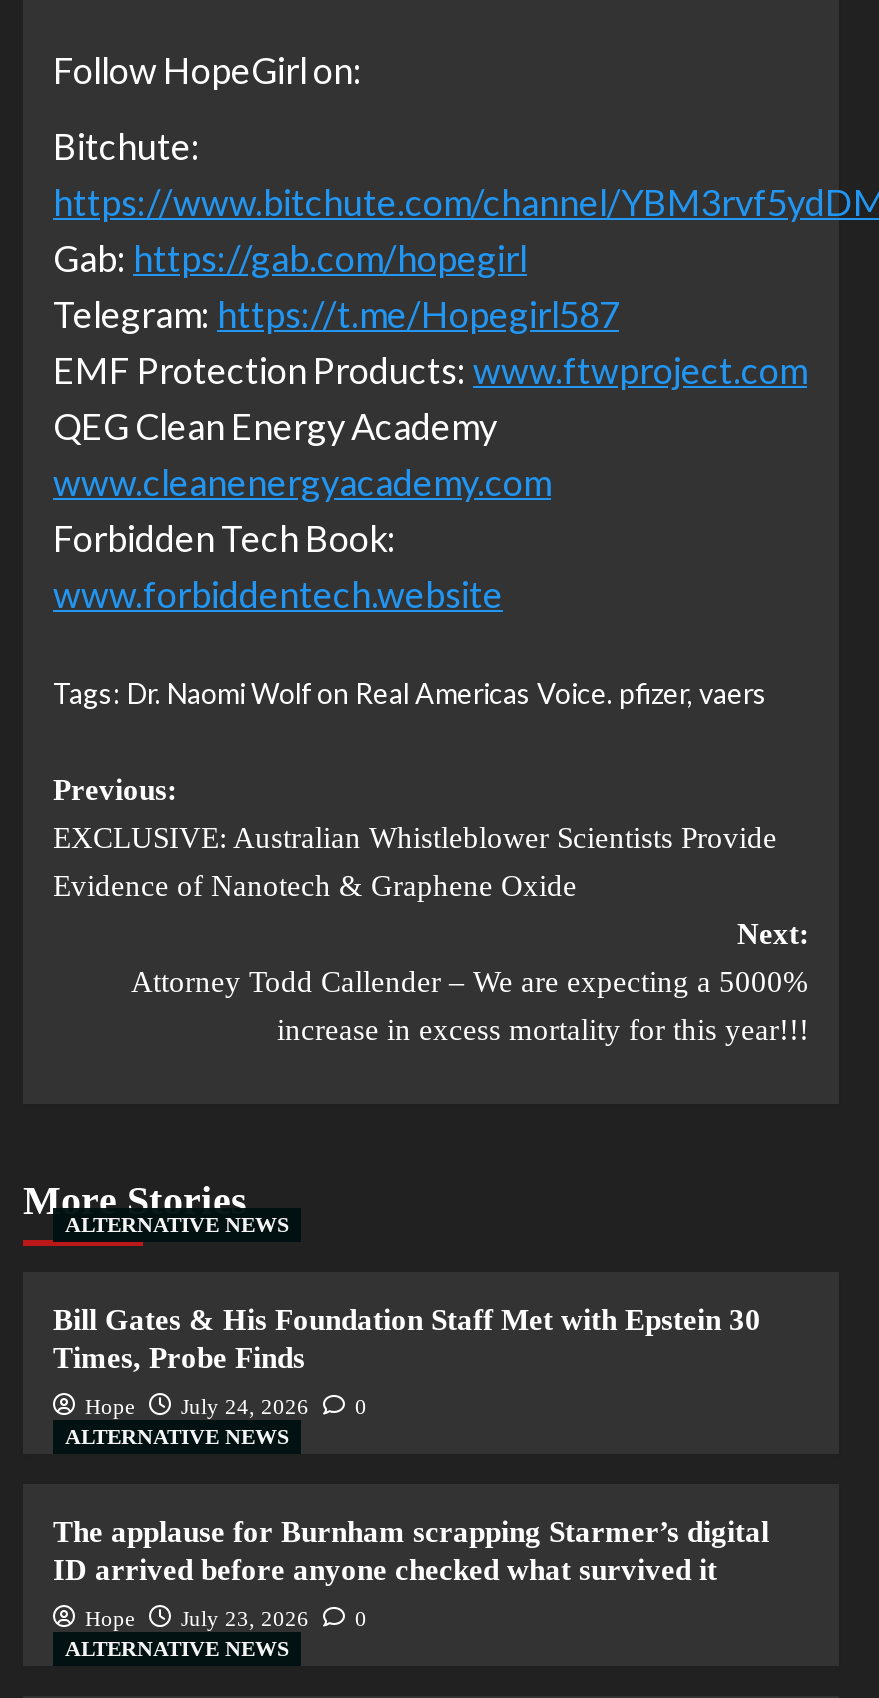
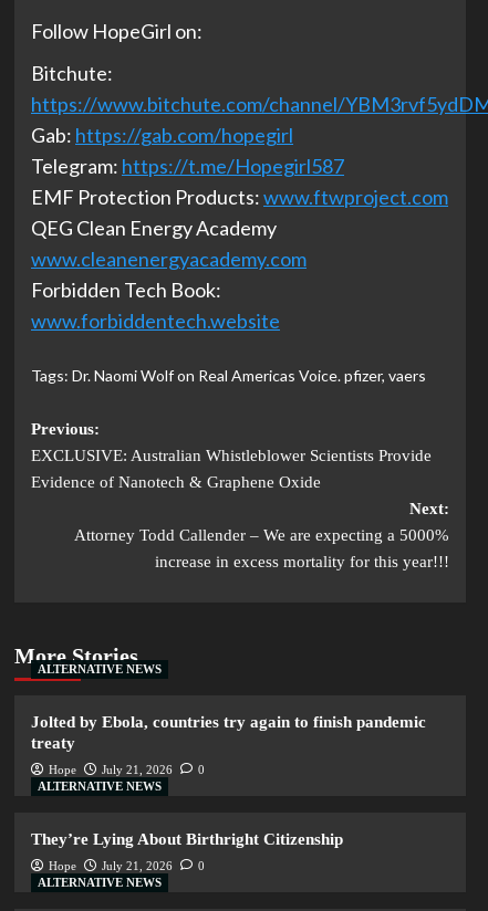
[53,1305,761,1375] Bill Gates & His Foundation Staff Met with Epstein 30 | Times, Probe Finds -> [31,714,426,752] Jolted by Ebola, countries try again to finish pandemic | treaty
[85,1395,367,1419] Hope July 24, 2026 0 -> [49,763,205,777] Hope July 21, 2026 0
[53,1517,769,1587] The applause for Burnham scrapping Starmer’s digital | ID arrived before anyone checked what survived it -> [31,831,343,849] They’re Lying About Birthright Citizenship
[85,1607,367,1631] Hope July 23, 2026 0 -> [49,860,205,873] Hope July 21, 2026 0

